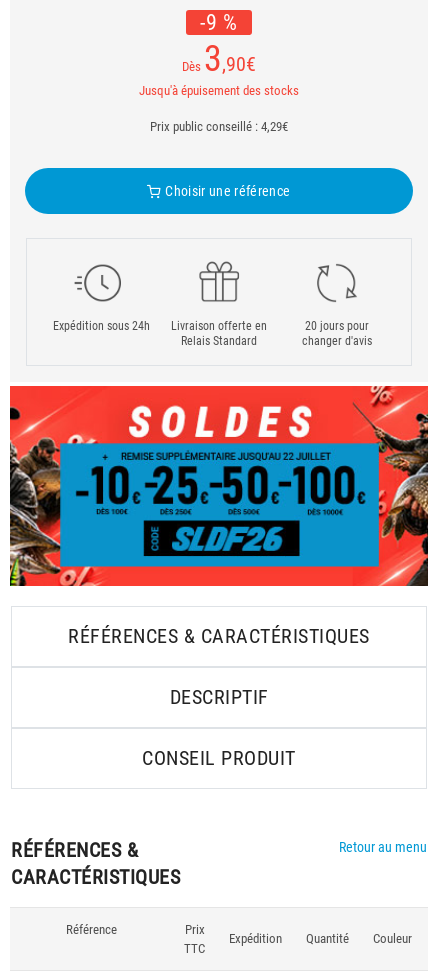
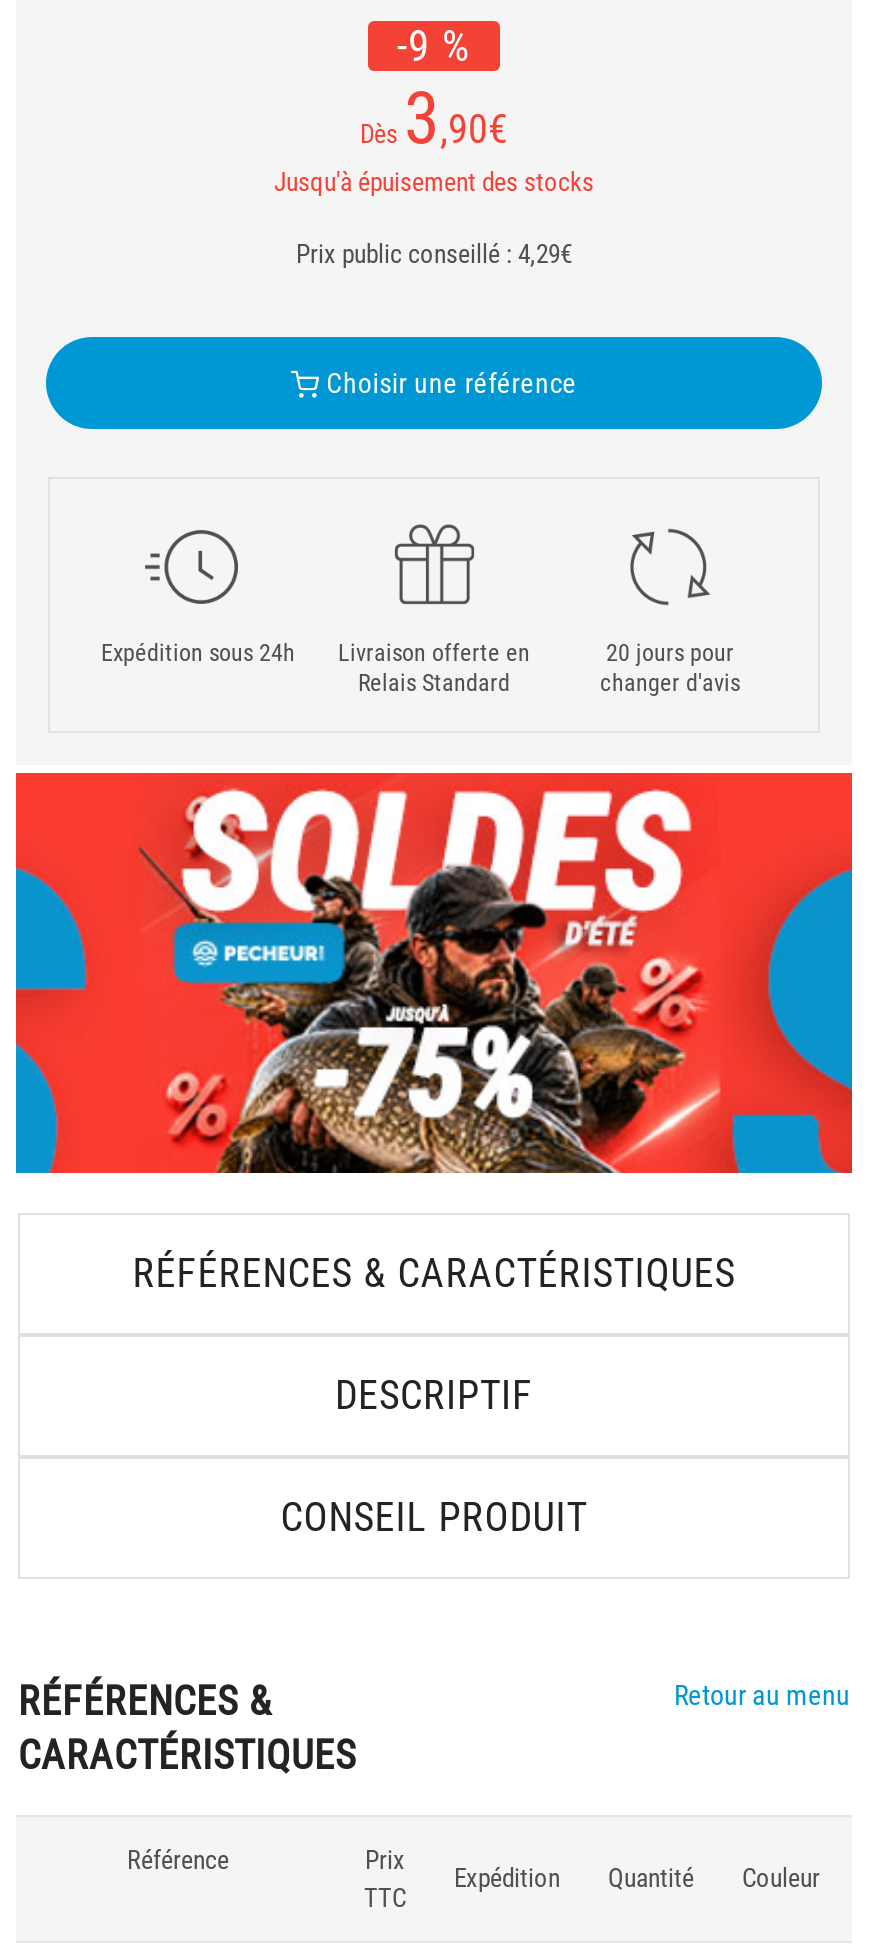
[9,386,429,587] [image] -> [14,773,854,1175] [image]

